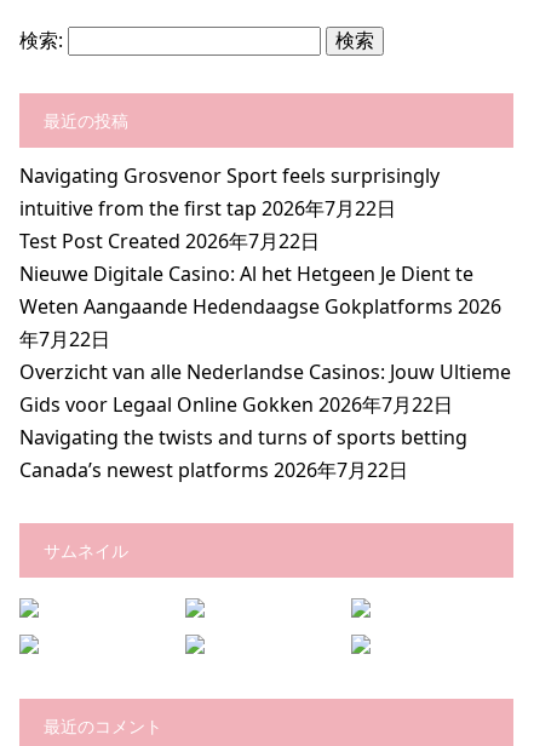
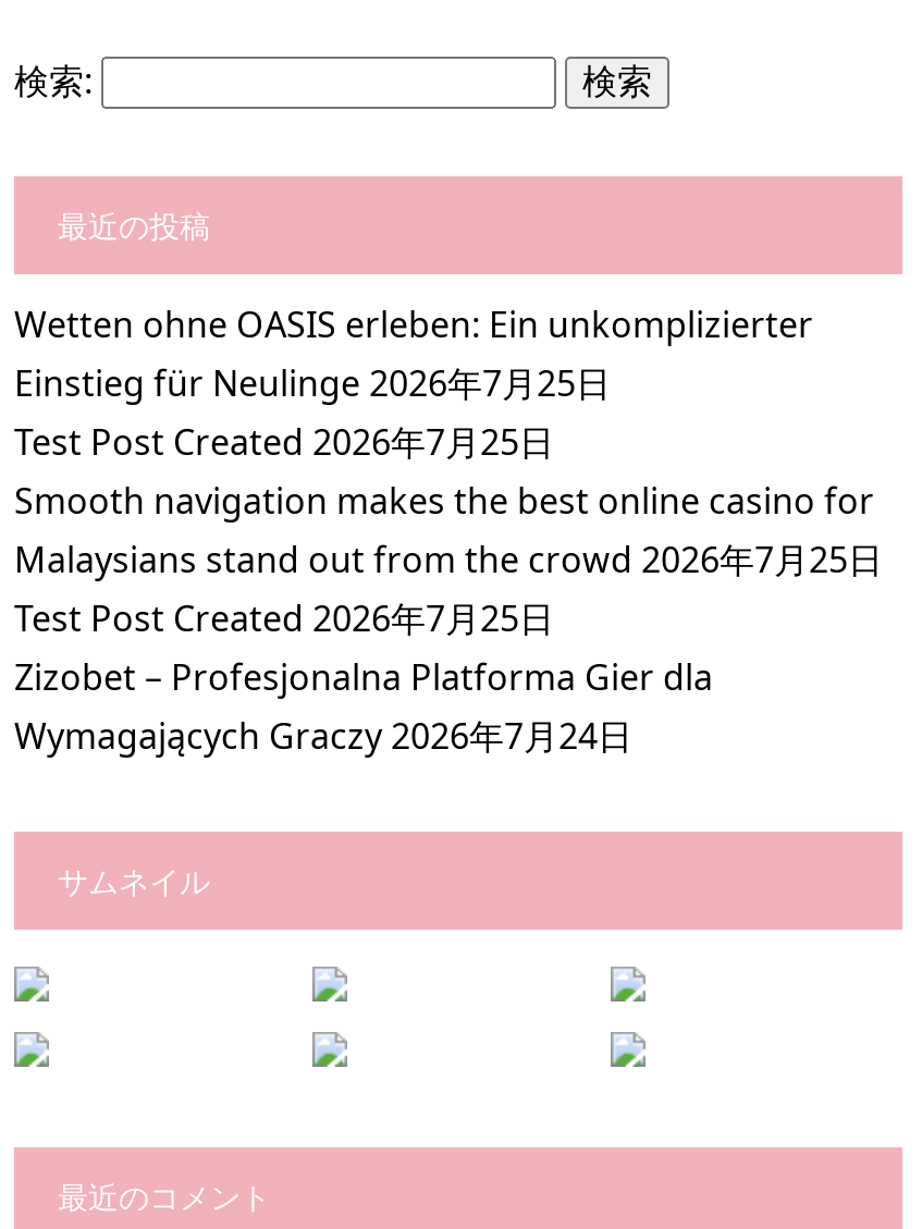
[19,163,511,484] Navigating Grosvenor Sport feels surprisingly | intuitive from the first tap 2026年7月22日 | Test Post Created 2026年7月22日 | Nieuwe Digitale Casino: Al het Hetgeen Je Dient te | Weten Aangaande Hedendaagse Gokplatforms 2026 | 年7月22日 | Overzicht van alle Nederlandse Casinos: Jouw Ultieme | Gids voor Legaal Online Gokken 2026年7月22日 | Navigating the twists and turns of sports betting | Canada’s newest platforms 2026年7月22日 -> [14,302,883,761] Wetten ohne OASIS erleben: Ein unkomplizierter | Einstieg für Neulinge 2026年7月25日 | Test Post Created 2026年7月25日 | Smooth navigation makes the best online casino for | Malaysians stand out from the crowd 2026年7月25日 | Test Post Created 2026年7月25日 | Zizobet – Profesjonalna Platforma Gier dla | Wymagających Graczy 2026年7月24日

